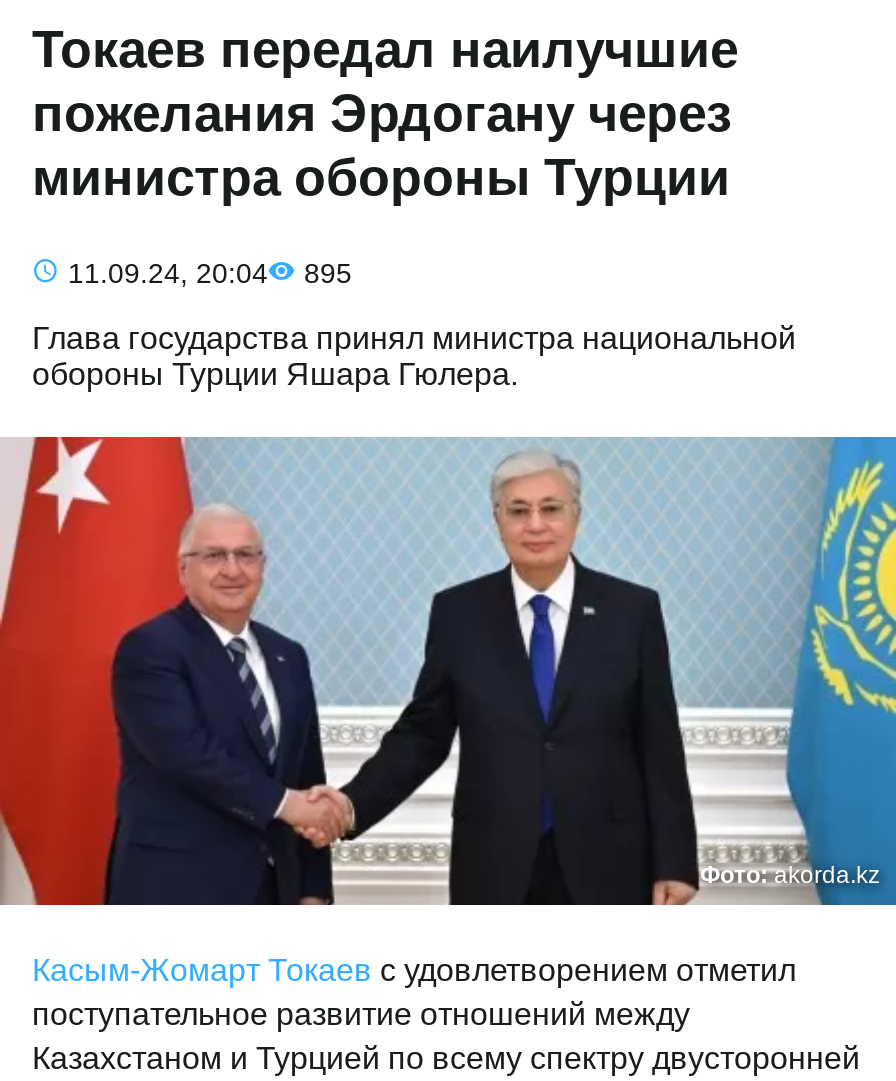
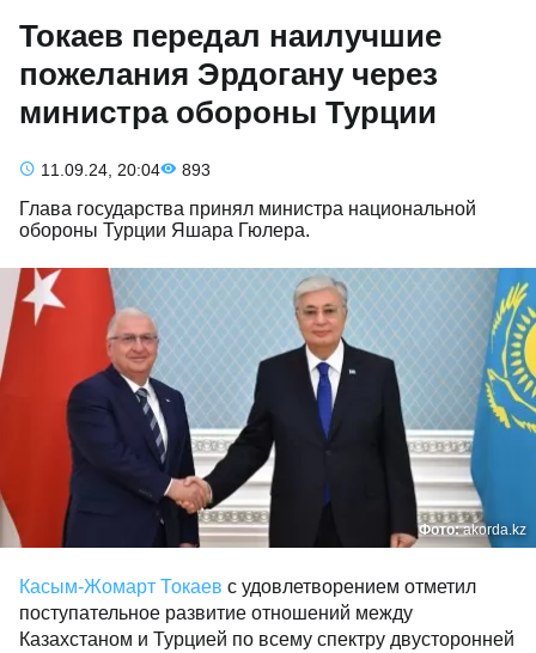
[68,257,352,289] 11.09.24, 20:04 895 -> [41,160,211,179] 11.09.24, 20:04 893

